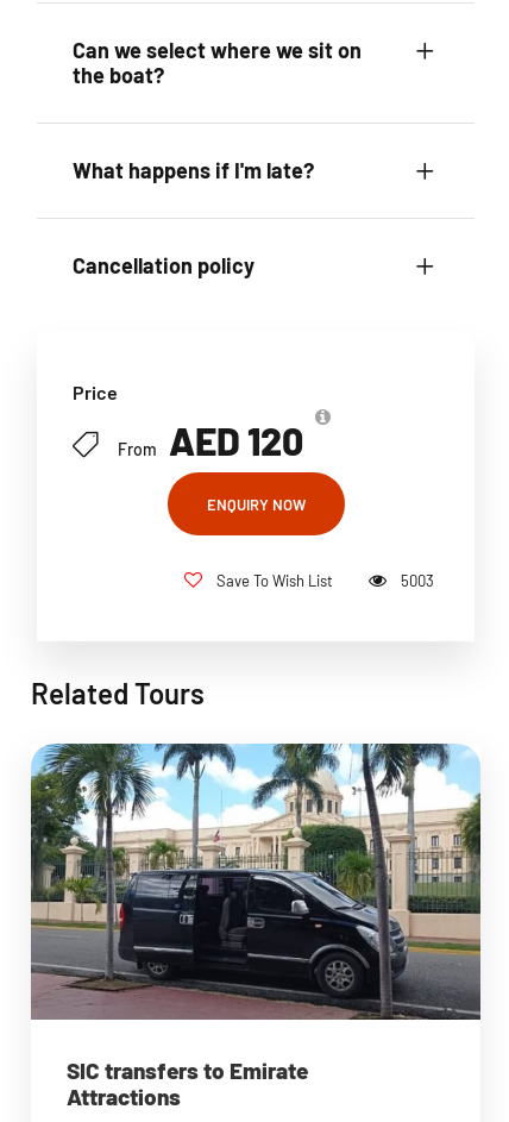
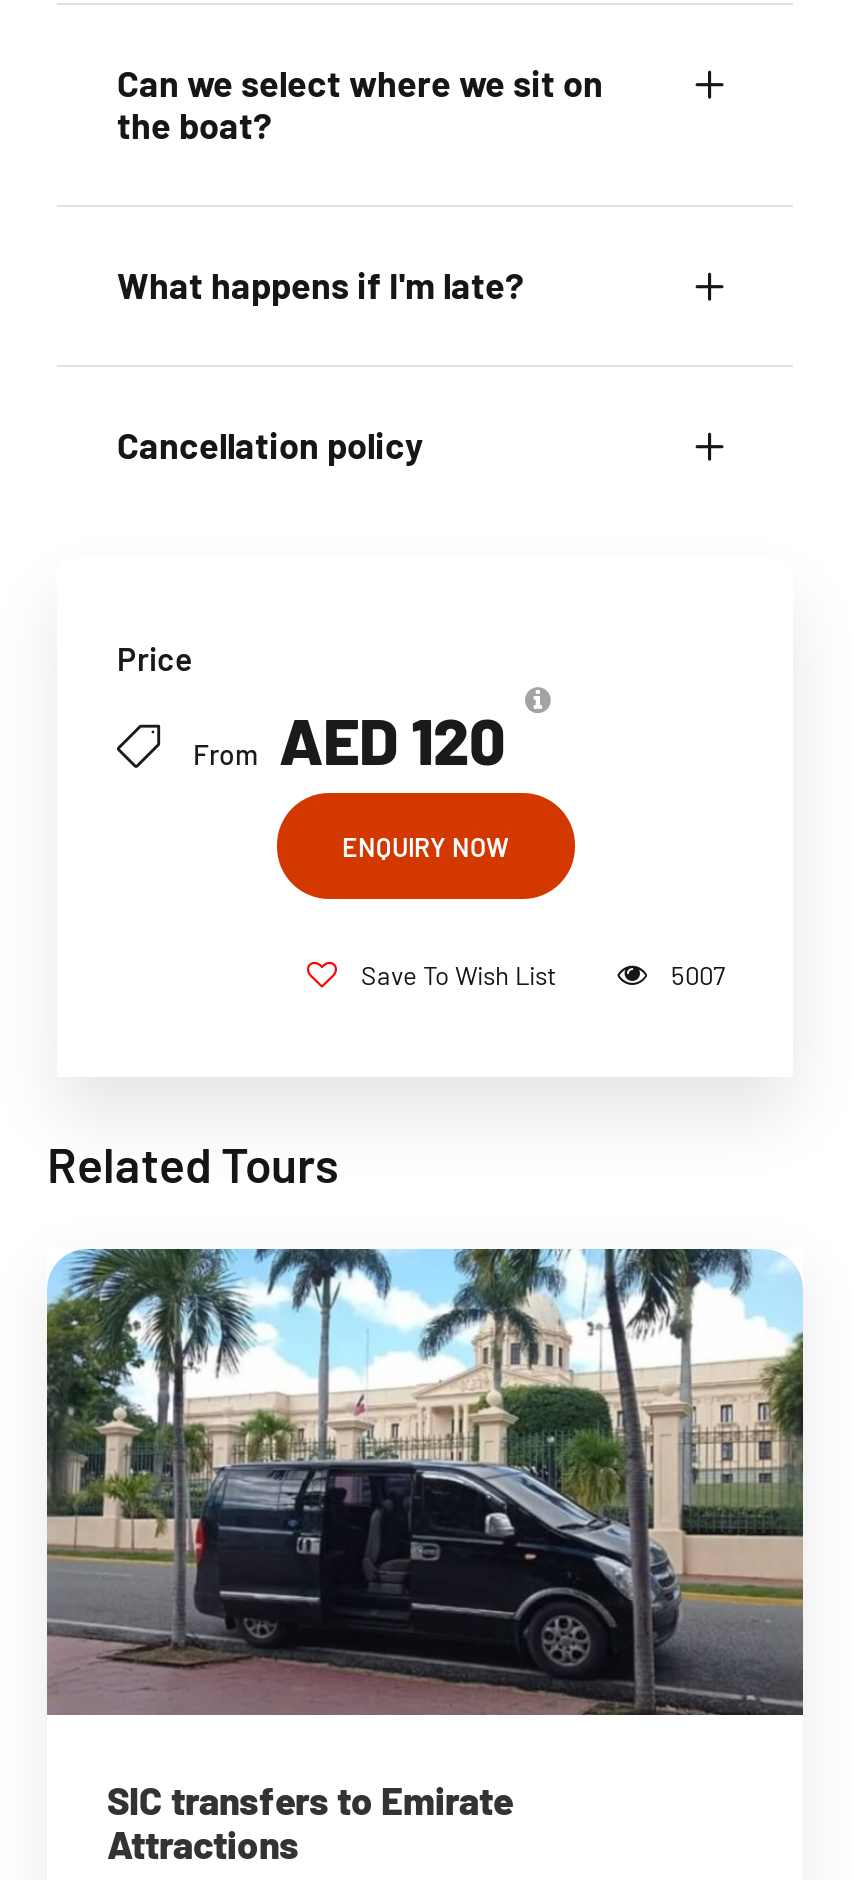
[401,571,434,590] 5003 -> [671,959,725,991] 5007

